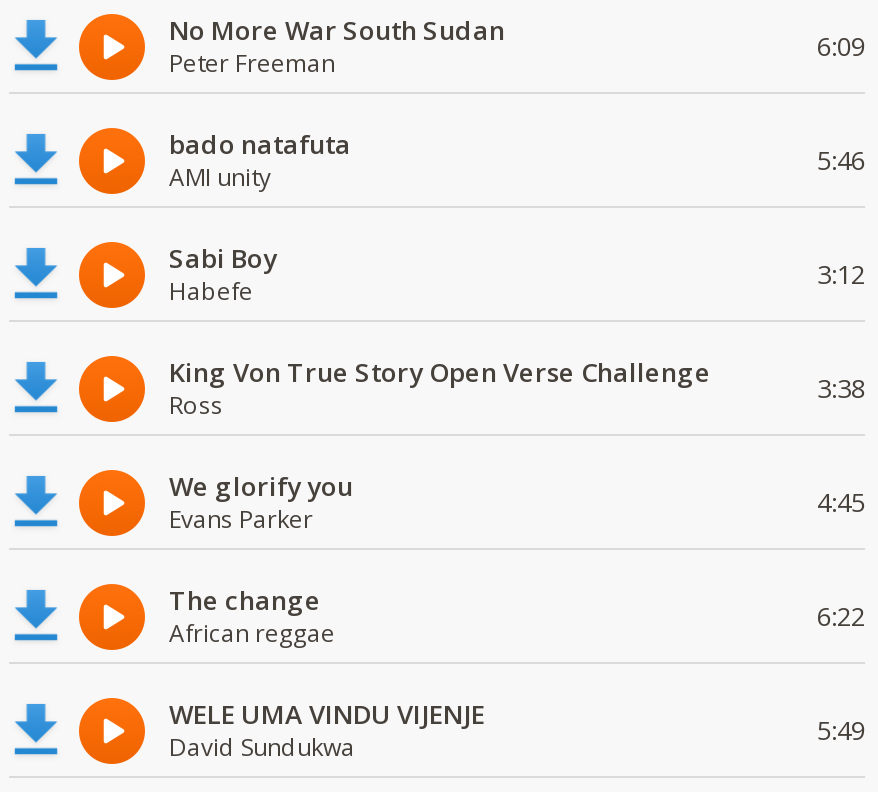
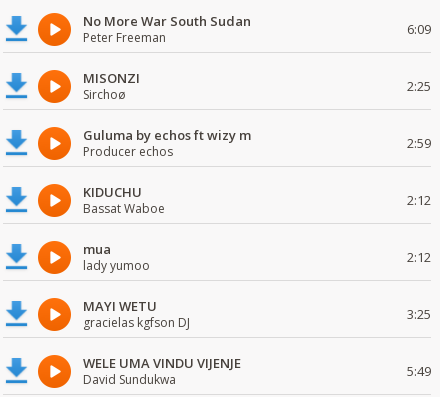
[169,126,865,194] bado natafuta | AMI unity | 5:46 -> [83,69,431,103] MISONZI | Sirchoø | 2:25
[169,240,865,308] Sabi Boy | Habefe | 3:12 -> [83,126,431,160] Guluma by echos ft wizy m | Producer echos | 2:59
[169,354,865,422] King Von True Story Open Verse Challenge | Ross | 3:38 -> [83,183,431,217] KIDUCHU | Bassat Waboe | 2:12
[169,468,865,536] We glorify you | Evans Parker | 4:45 -> [83,240,431,274] mua | lady yumoo | 2:12
[169,582,865,650] The change | African reggae | 6:22 -> [83,297,431,331] MAYI WETU | gracielas kgfson DJ | 3:25

